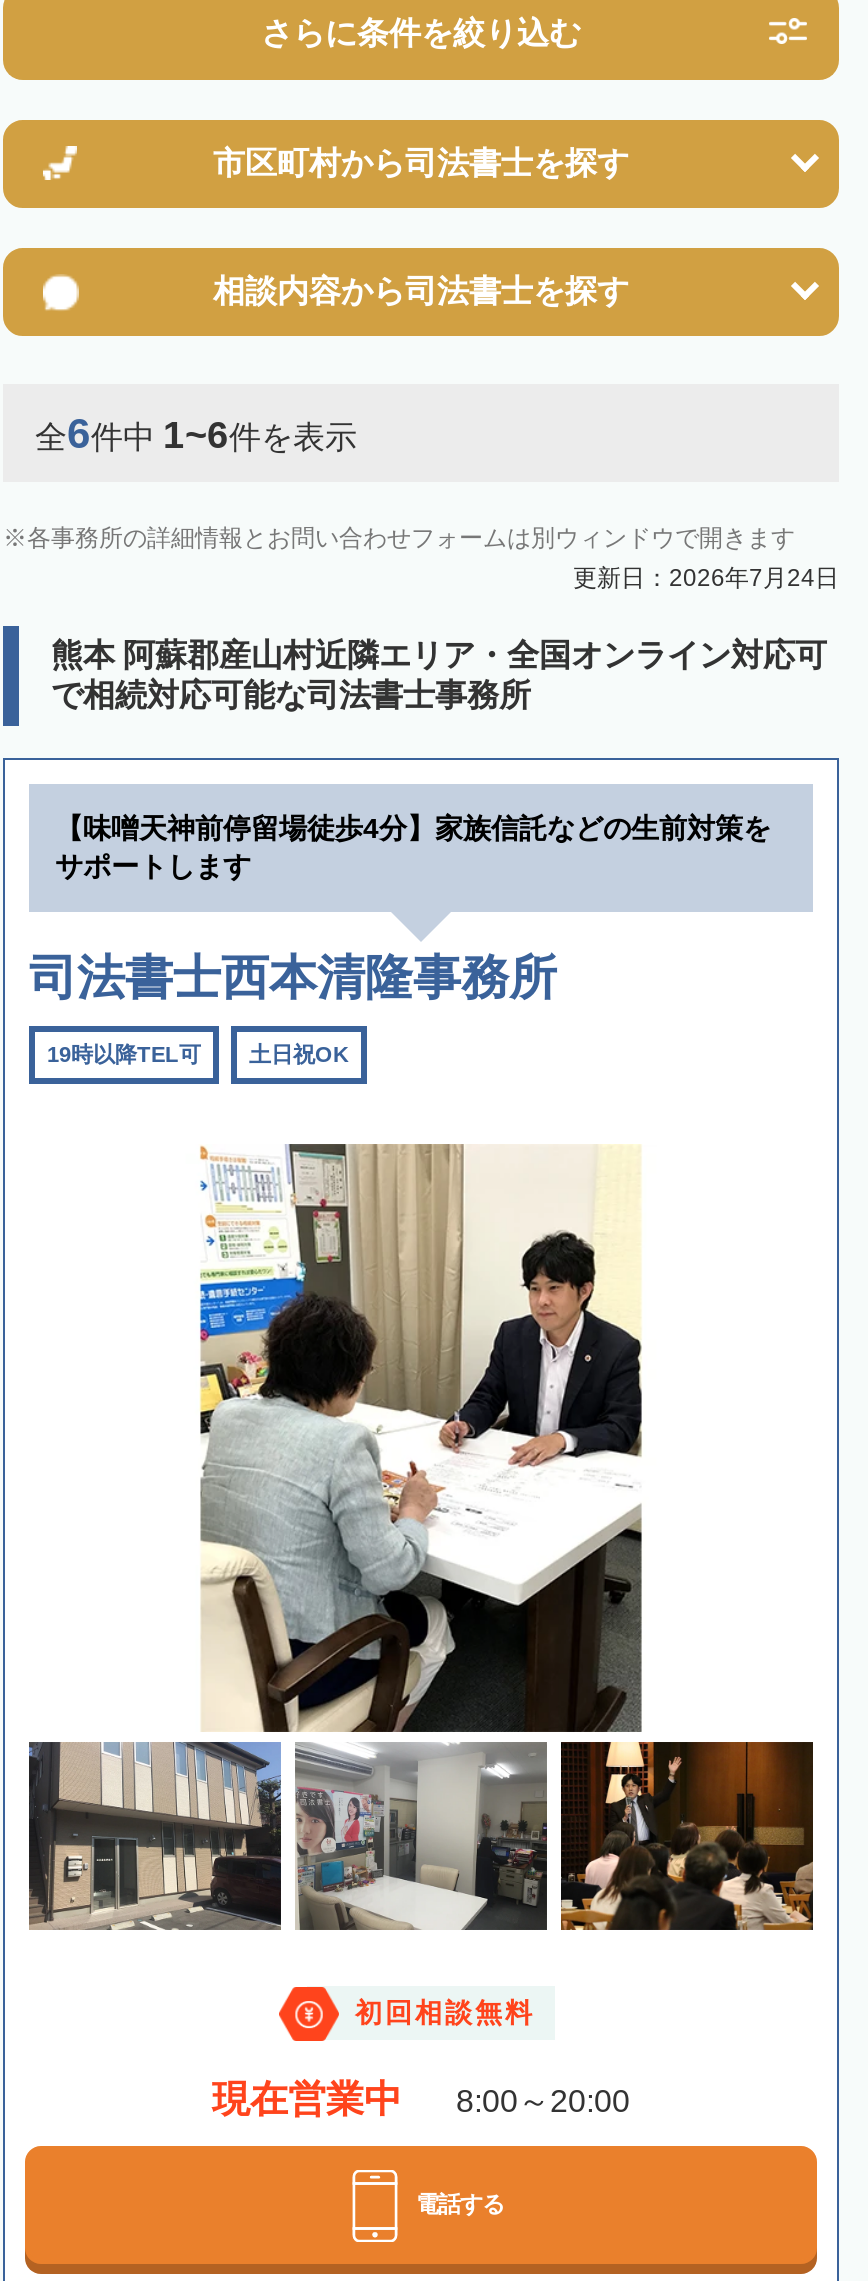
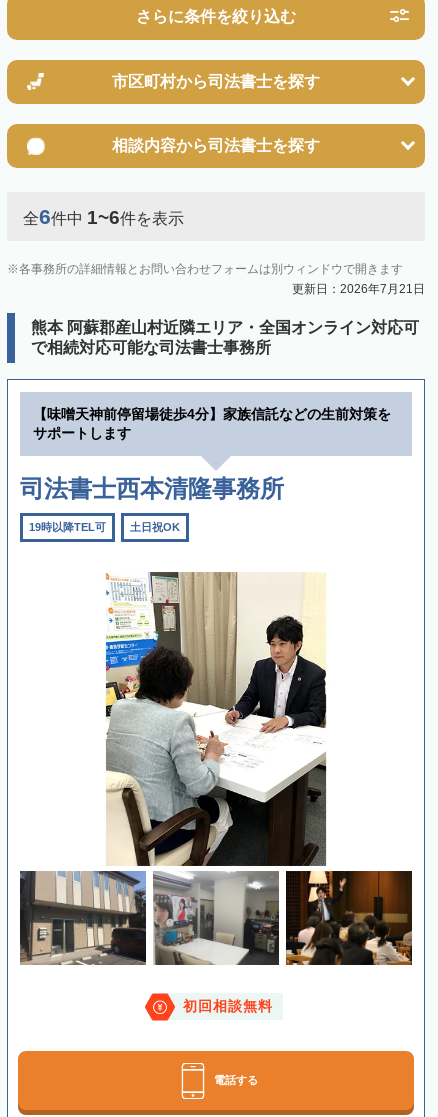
[573,564,839,592] 更新日：2026年7月24日 -> [292,282,425,296] 更新日：2026年7月21日
[212,2079,630,2121] 現在営業中 | 8:00～20:00 -> none

